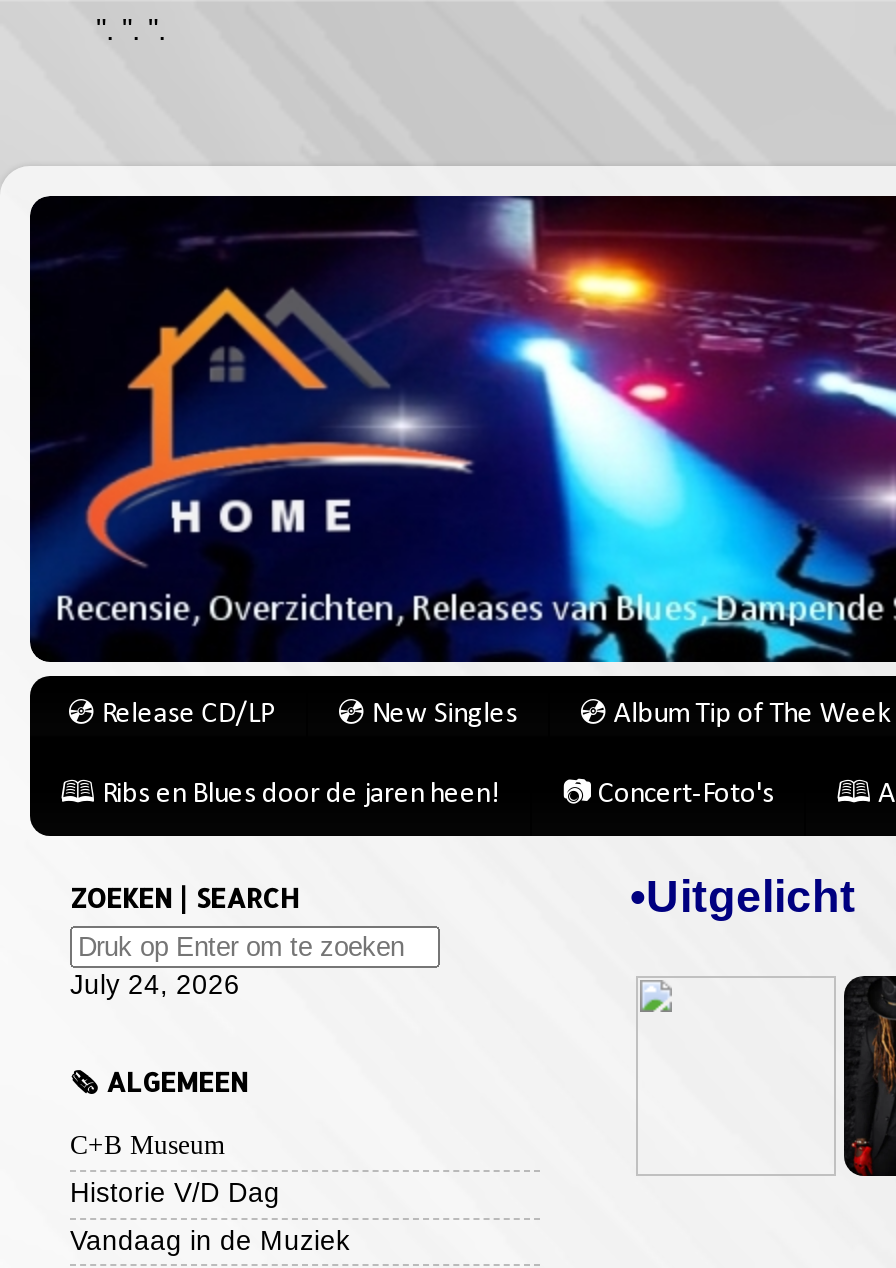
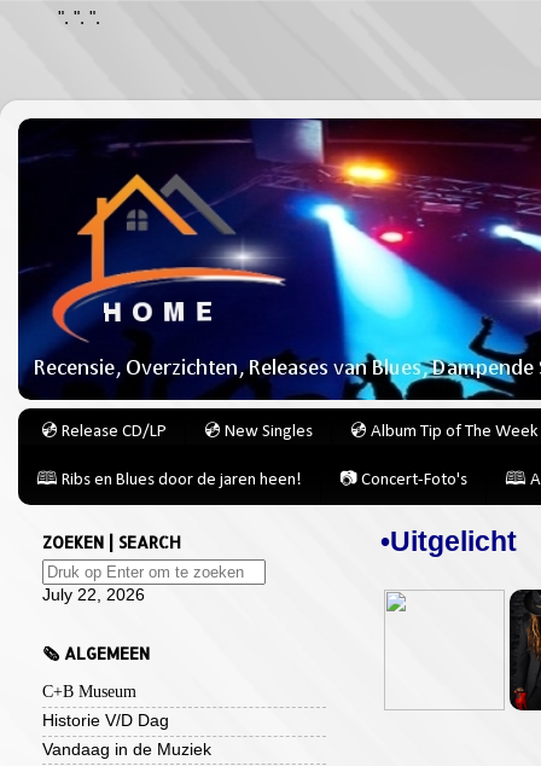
[70,970,240,1000] July 24, 2026 -> [42,586,145,604] July 22, 2026

